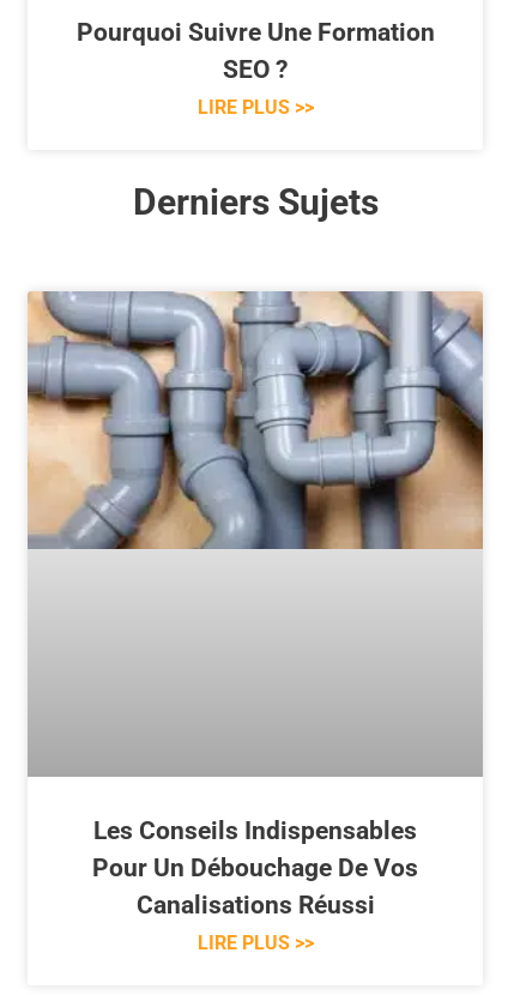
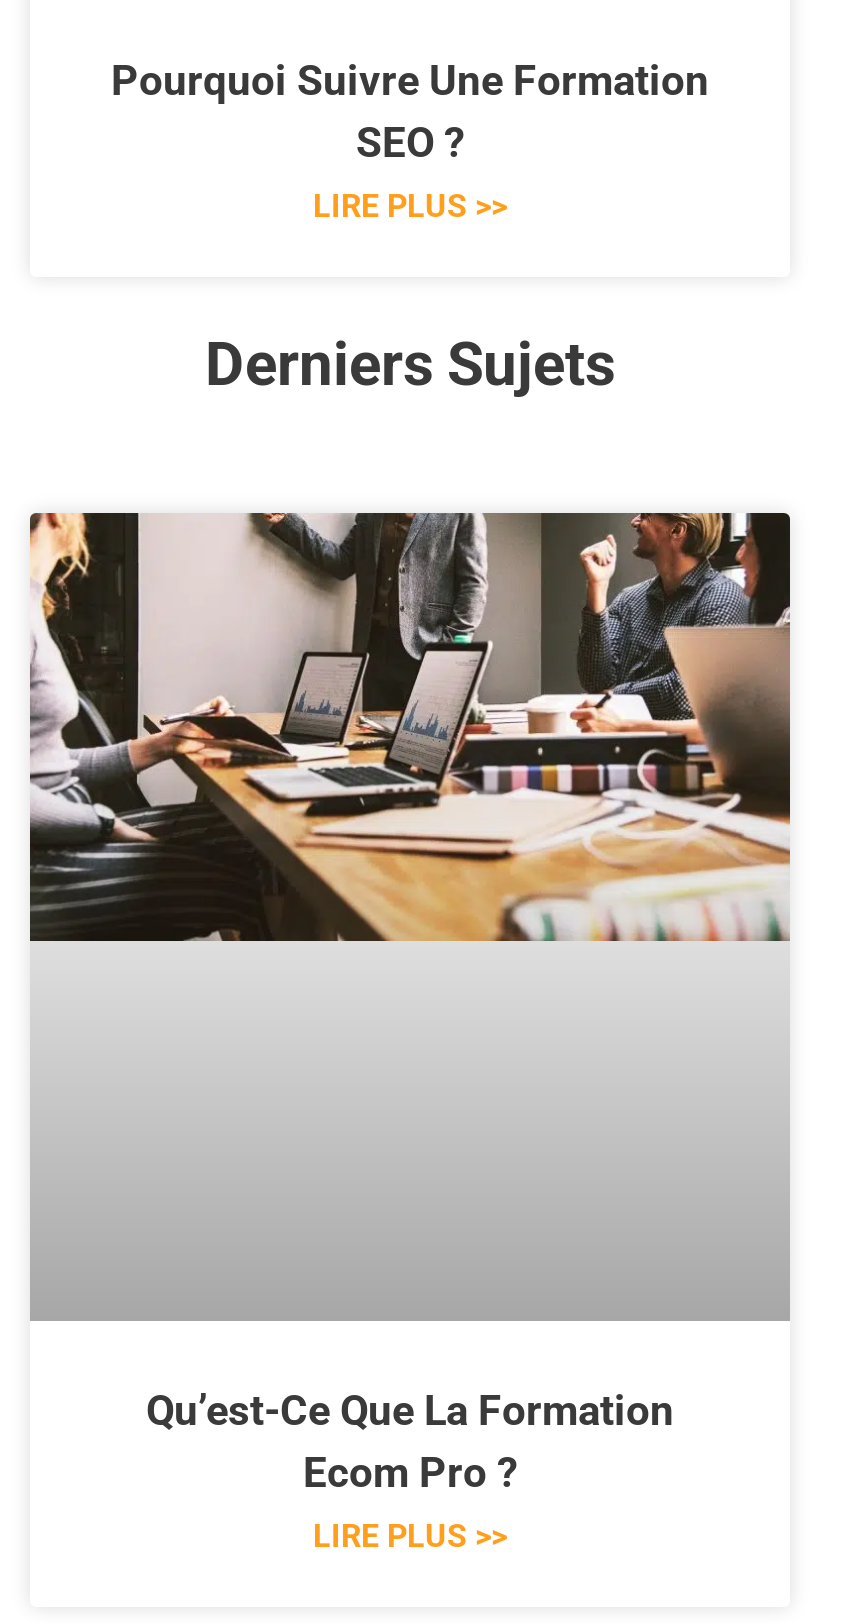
[28,290,484,550] [image] -> [28,511,792,943] [image]
[92,816,418,919] Les Conseils Indispensables | Pour Un Débouchage De Vos | Canalisations Réussi -> [146,1388,674,1498] Qu’est-Ce Que La Formation | Ecom Pro ?

